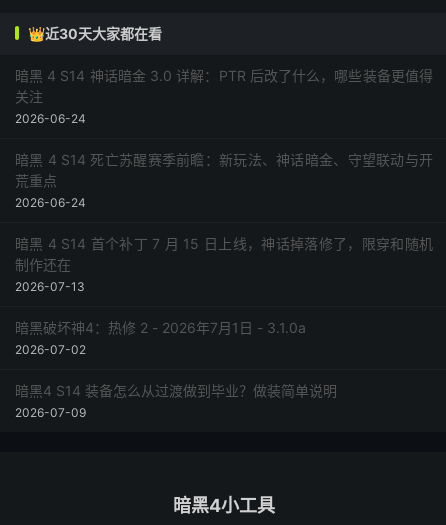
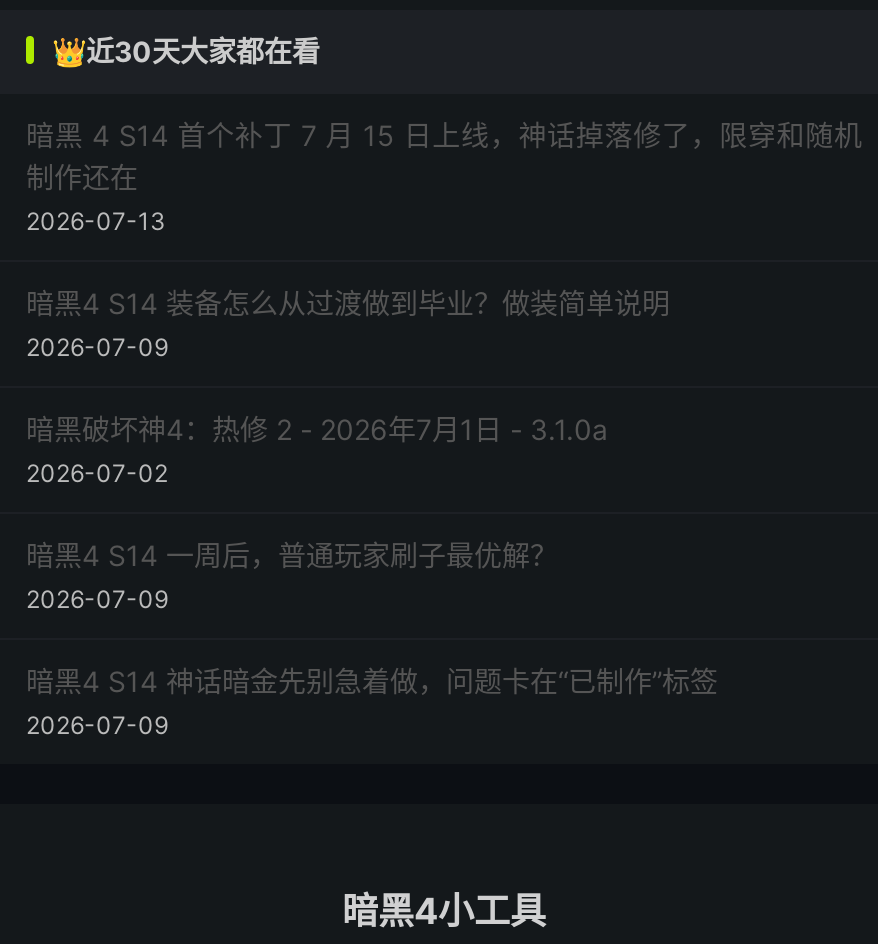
[15,67,433,210] 暗黑 4 S14 神话暗金 3.0 详解：PTR 后改了什么，哪些装备更值得 | 关注 | 2026-06-24 | 暗黑 4 S14 死亡苏醒赛季前瞻：新玩法、神话暗金、守望联动与开 | 荒重点 | 2026-06-24 -> none
moved [15,235,433,294] -> [26,117,862,235]: 暗黑 4 S14 首个补丁 7 月 15 日上线，神话掉落修了，限穿和随机 | 制作还在 | 2026-07-13
none -> [26,331,168,361] 2026-07-09
moved [15,319,306,357] -> [26,411,608,487]: 暗黑破坏神4：热修 2 - 2026年7月1日 - 3.1.0a | 2026-07-02
none -> [26,537,718,697] 暗黑4 S14 一周后，普通玩家刷子最优解？ | 2026-07-09 | 暗黑4 S14 神话暗金先别急着做，问题卡在“已制作”标签
moved [15,382,337,399] -> [26,285,670,319]: 暗黑4 S14 装备怎么从过渡做到毕业？做装简单说明

